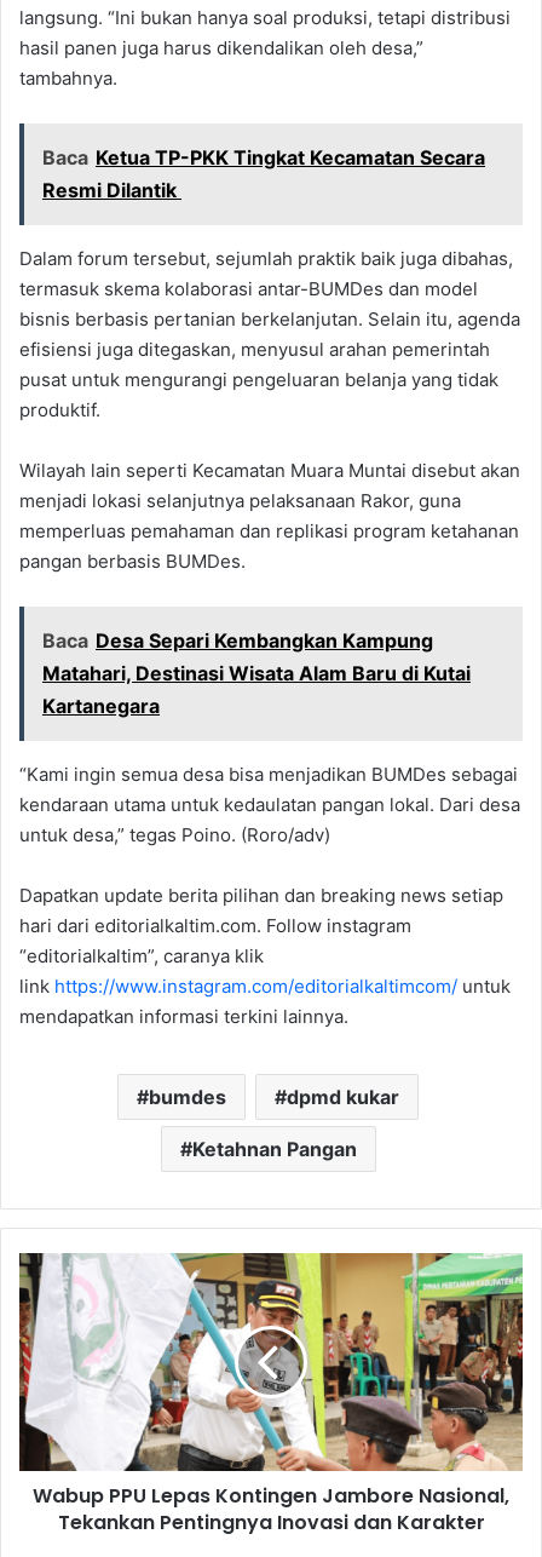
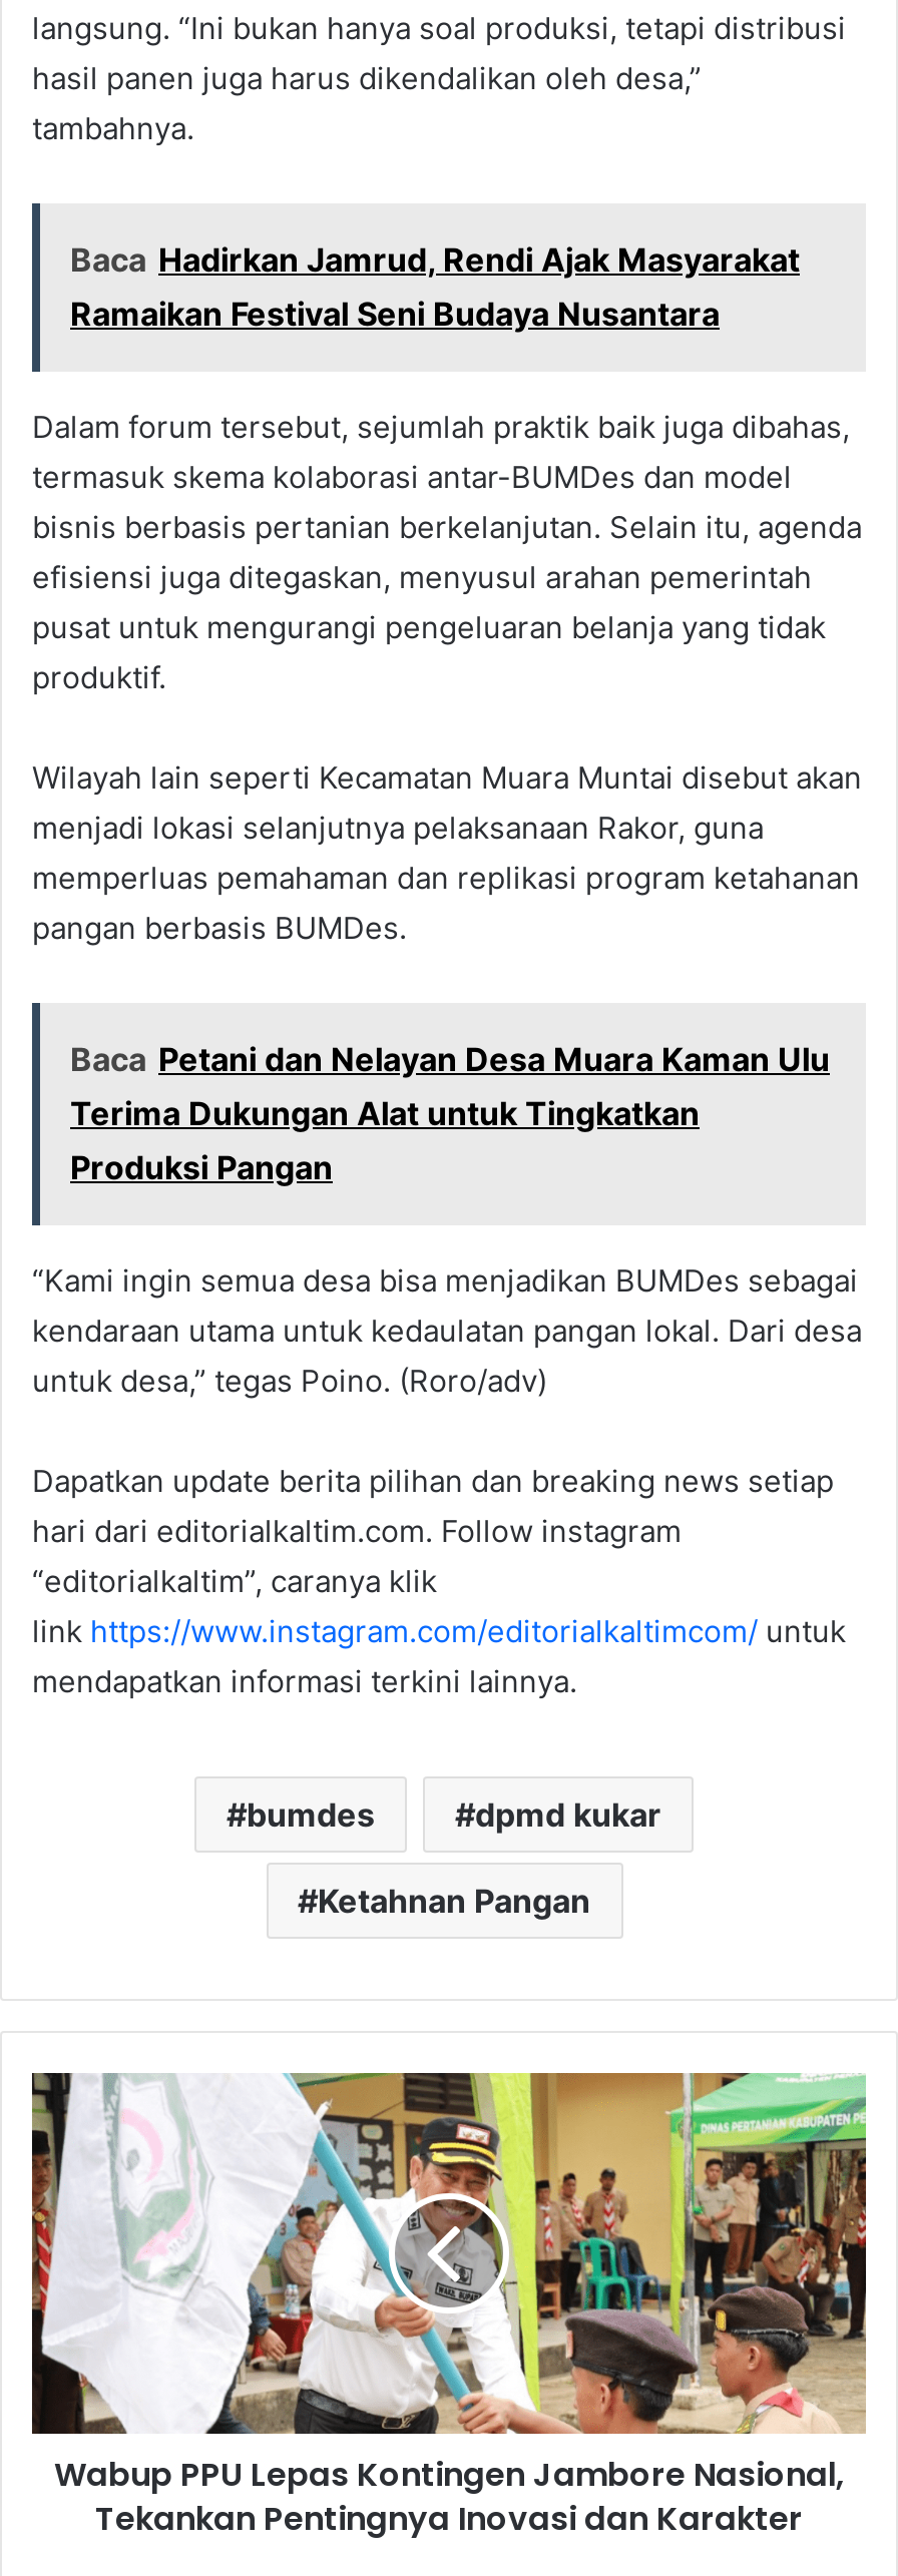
[42,145,485,202] Baca Ketua TP-PKK Tingkat Kecamatan Secara | Resmi Dilantik -> [70,239,800,333] Baca Hadirkan Jamrud, Rendi Ajak Masyarakat | Ramaikan Festival Seni Budaya Nusantara
[42,628,471,718] Baca Desa Separi Kembangkan Kampung | Matahari, Destinasi Wisata Alam Baru di Kutai | Kartanegara -> [70,1039,830,1187] Baca Petani dan Nelayan Desa Muara Kaman Ulu | Terima Dukungan Alat untuk Tingkatkan | Produksi Pangan

